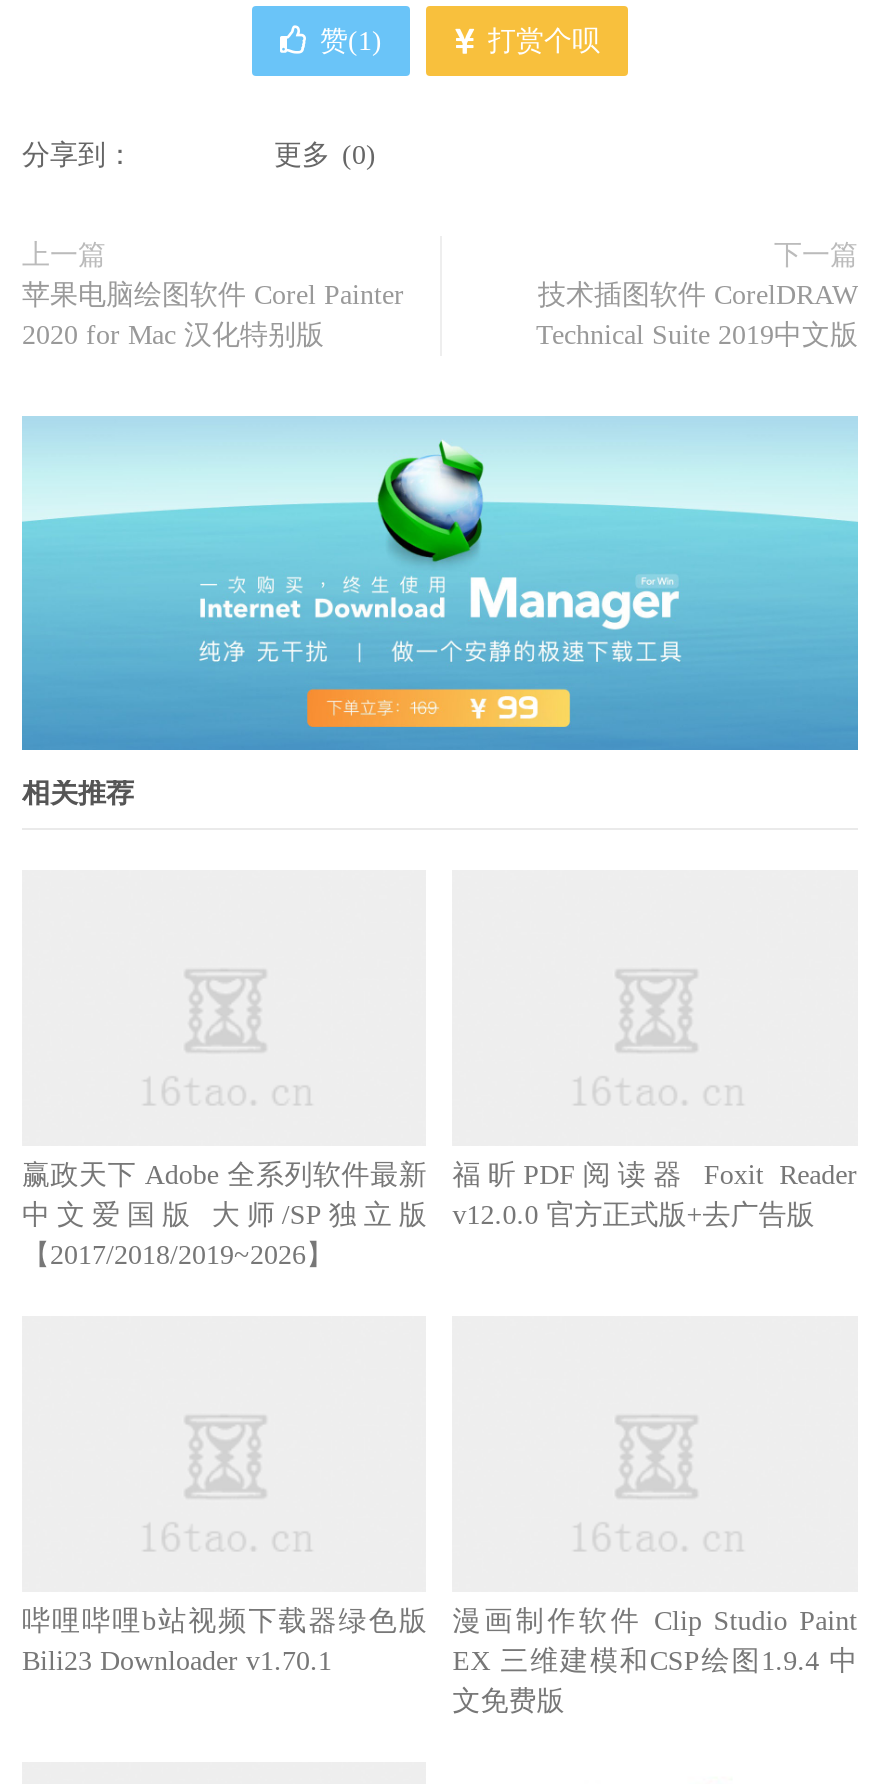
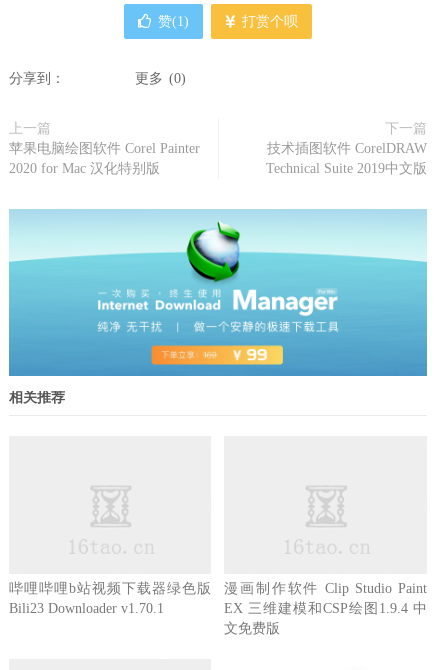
[22,1160,427,1270] 赢政天下 Adobe 全系列软件最新 | 中文爱国版 大师/SP独立版 | 【2017/2018/2019~2026】 -> none
[452,1160,857,1230] 福昕PDF阅读器 Foxit Reader | v12.0.0 官方正式版+去广告版 -> none

